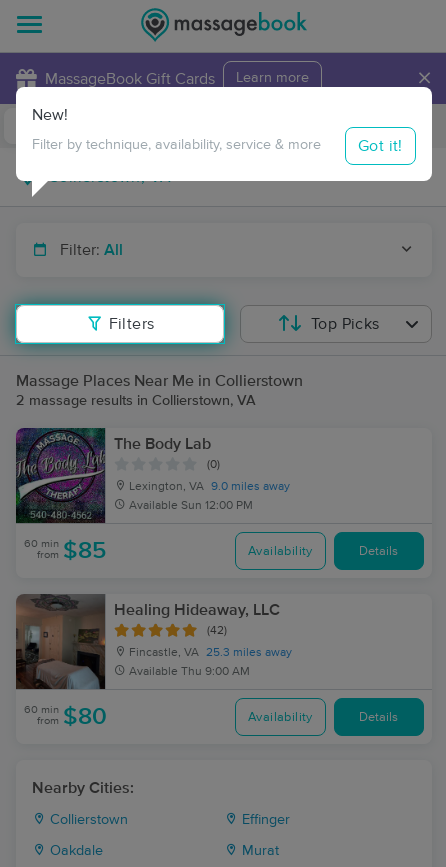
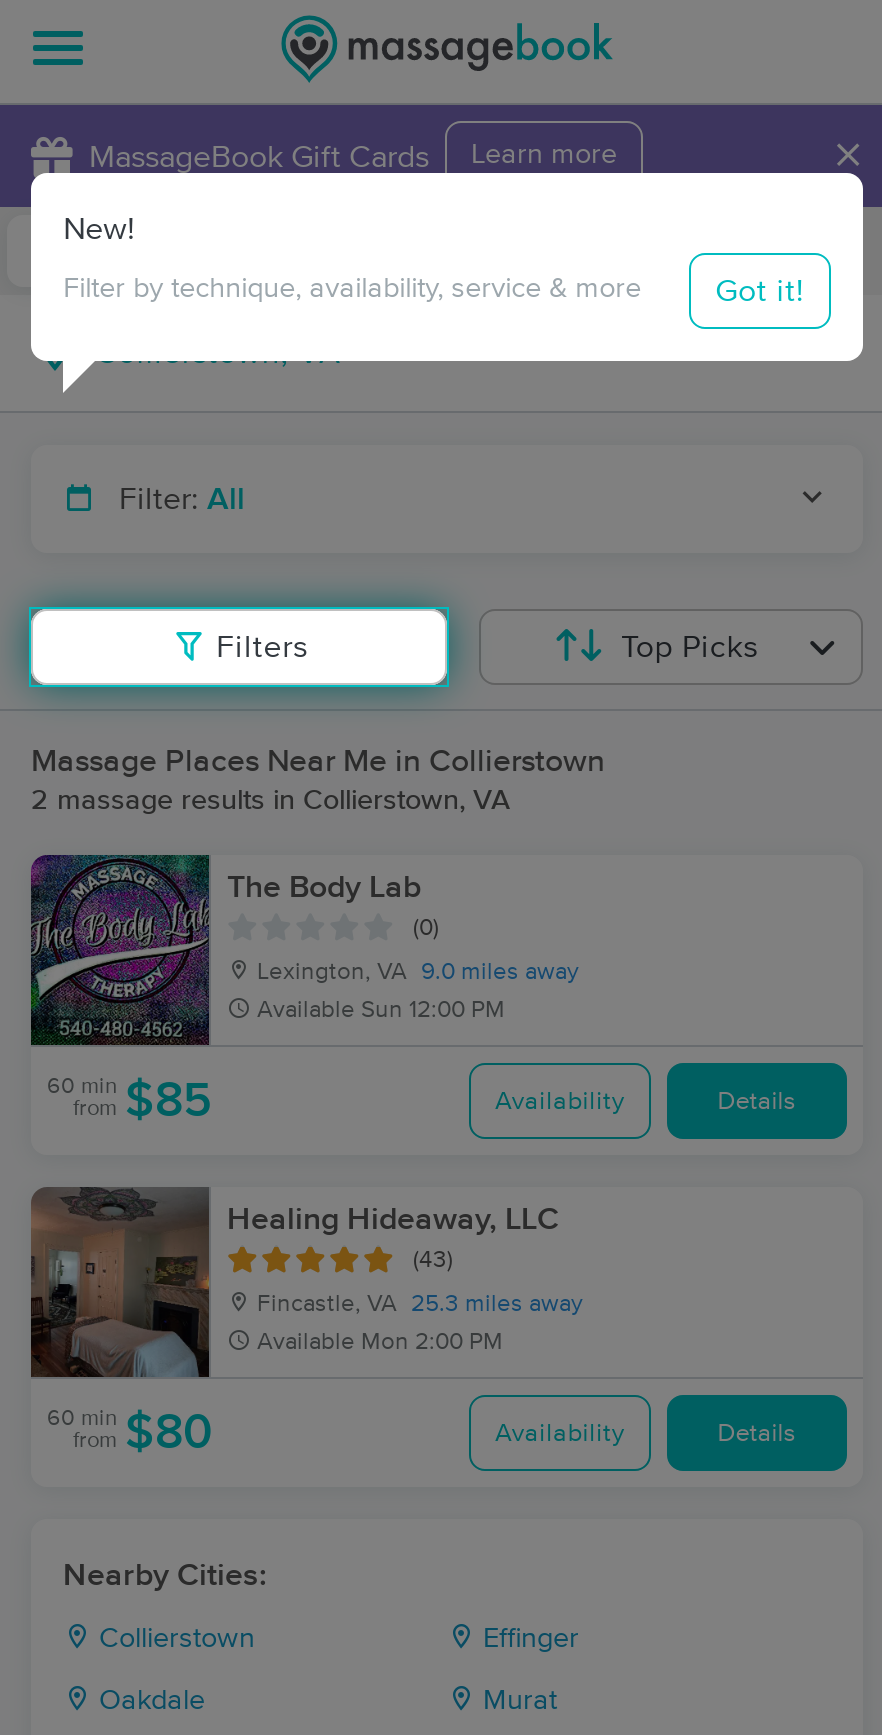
[207,625,227,636] (42) -> [413,1249,453,1271] (43)
[129,666,250,678] Available Thu 9:00 AM -> [257,1331,503,1355] Available Mon 2:00 PM

